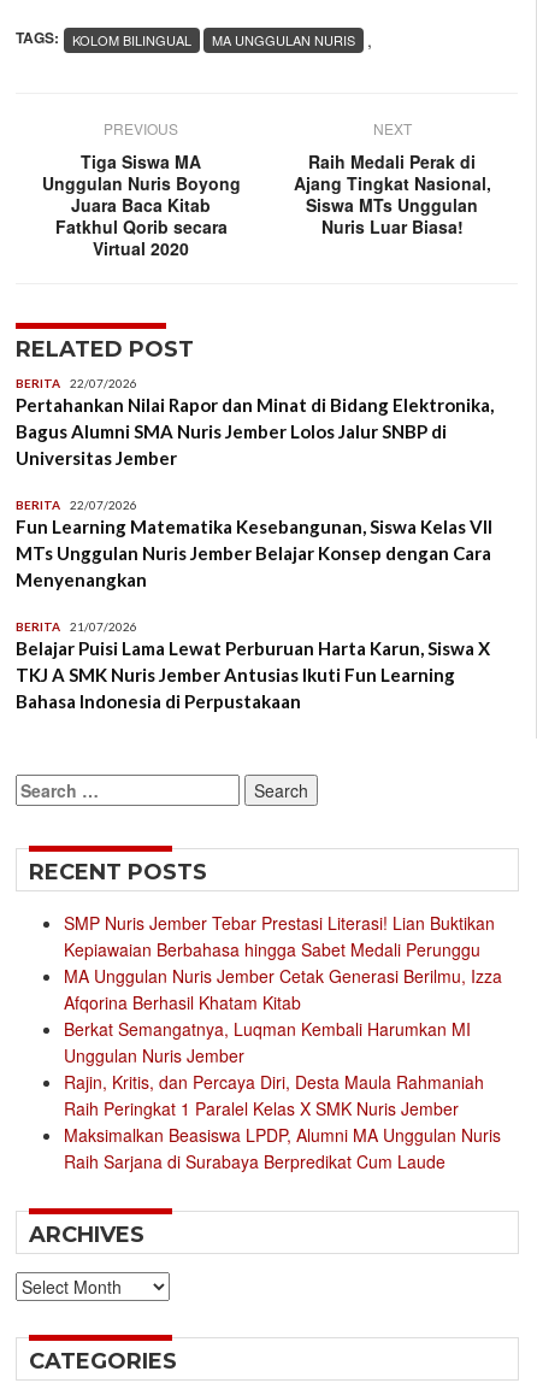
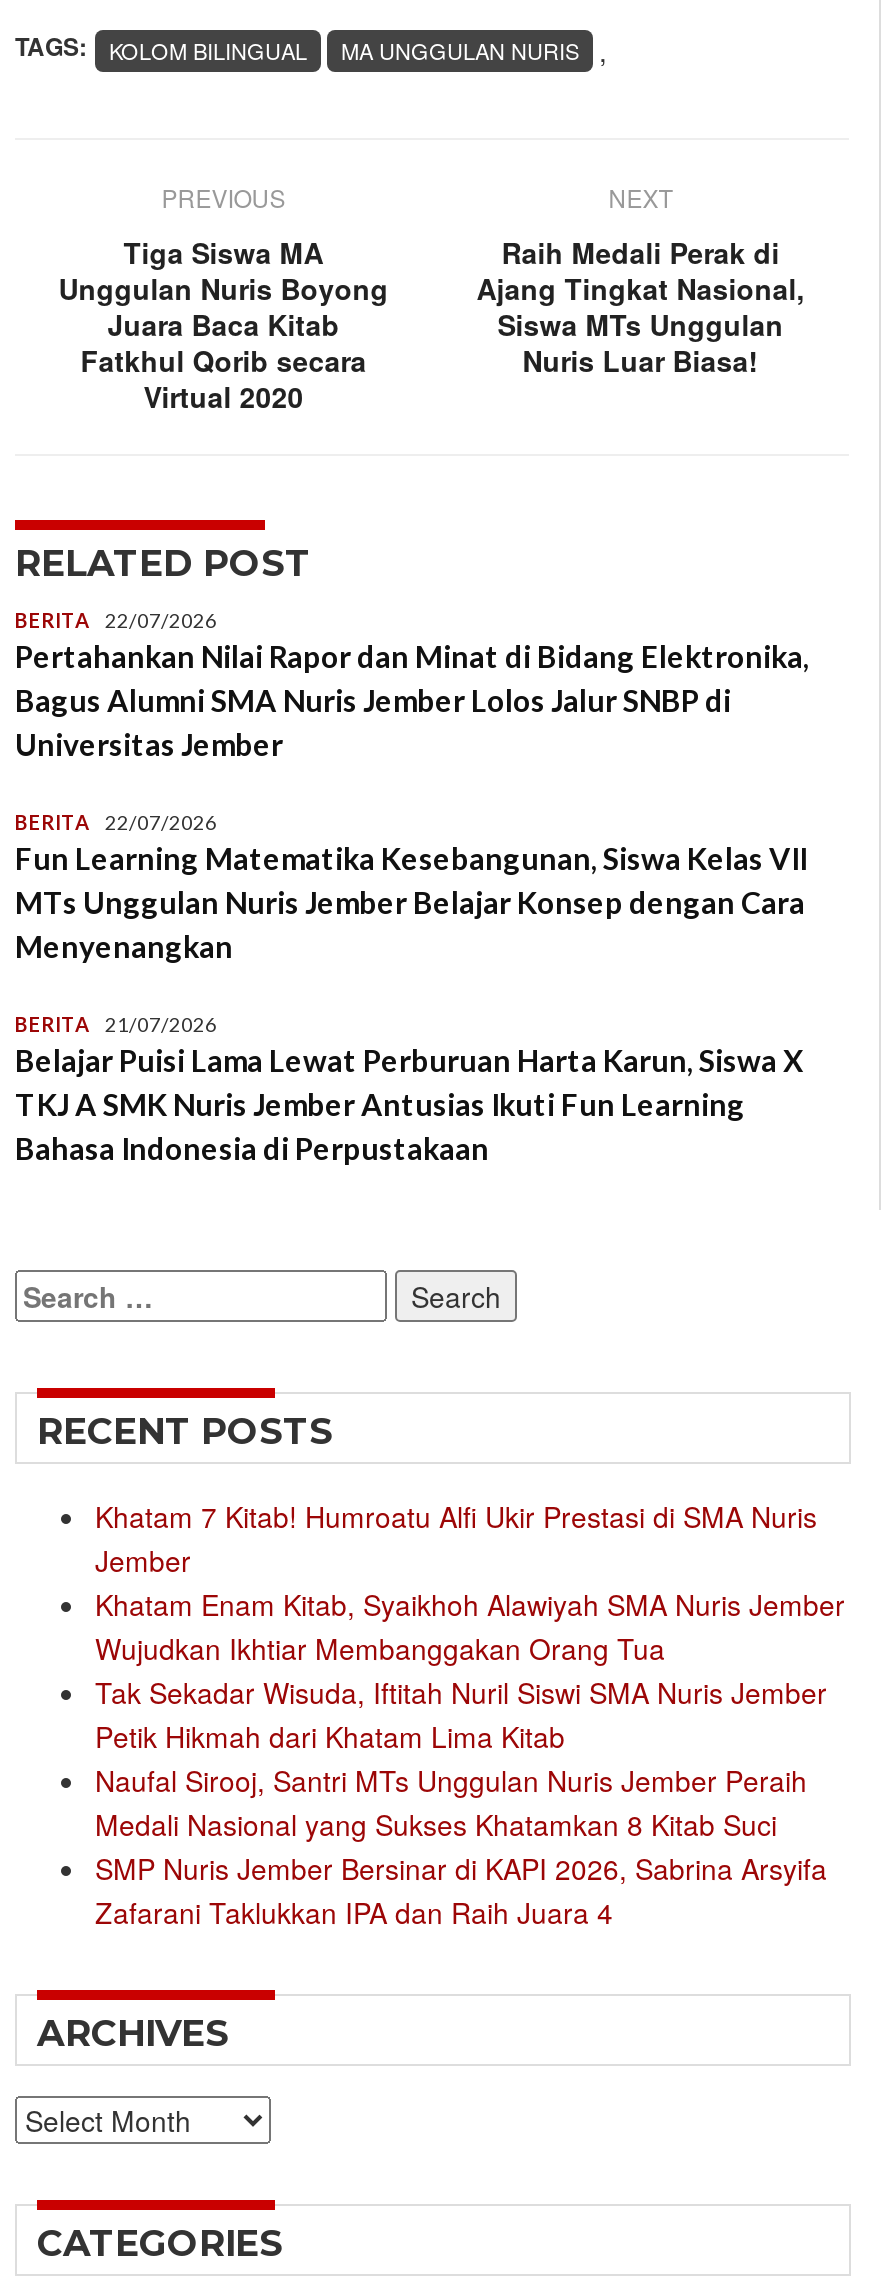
[64,911,502,1173] SMP Nuris Jember Tebar Prestasi Literasi! Lian Buktikan | Kepiawaian Berbahasa hingga Sabet Medali Perunggu | MA Unggulan Nuris Jember Cetak Generasi Berilmu, Izza | Afqorina Berhasil Khatam Kitab | Berkat Semangatnya, Luqman Kembali Harumkan MI | Unggulan Nuris Jember | Rajin, Kritis, dan Percaya Diri, Desta Maula Rahmaniah | Raih Peringkat 1 Paralel Kelas X SMK Nuris Jember | Maksimalkan Beasiswa LPDP, Alumni MA Unggulan Nuris | Raih Sarjana di Surabaya Berpredikat Cum Laude -> [95,1496,845,1932] Khatam 7 Kitab! Humroatu Alfi Ukir Prestasi di SMA Nuris | Jember | Khatam Enam Kitab, Syaikhoh Alawiyah SMA Nuris Jember | Wujudkan Ikhtiar Membanggakan Orang Tua | Tak Sekadar Wisuda, Iftitah Nuril Siswi SMA Nuris Jember | Petik Hikmah dari Khatam Lima Kitab | Naufal Sirooj, Santri MTs Unggulan Nuris Jember Peraih | Medali Nasional yang Sukses Khatamkan 8 Kitab Suci | SMP Nuris Jember Bersinar di KAPI 2026, Sabrina Arsyifa | Zafarani Taklukkan IPA dan Raih Juara 4

